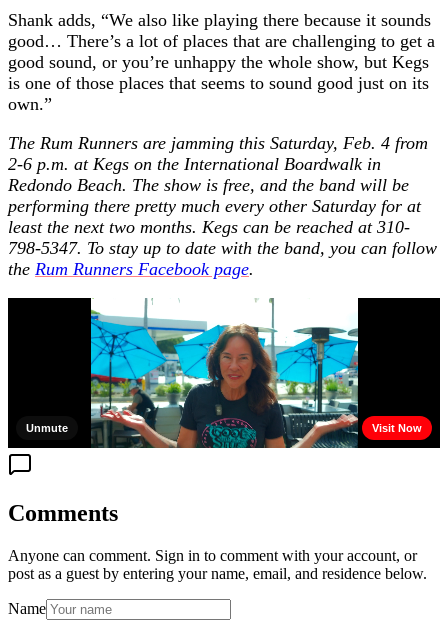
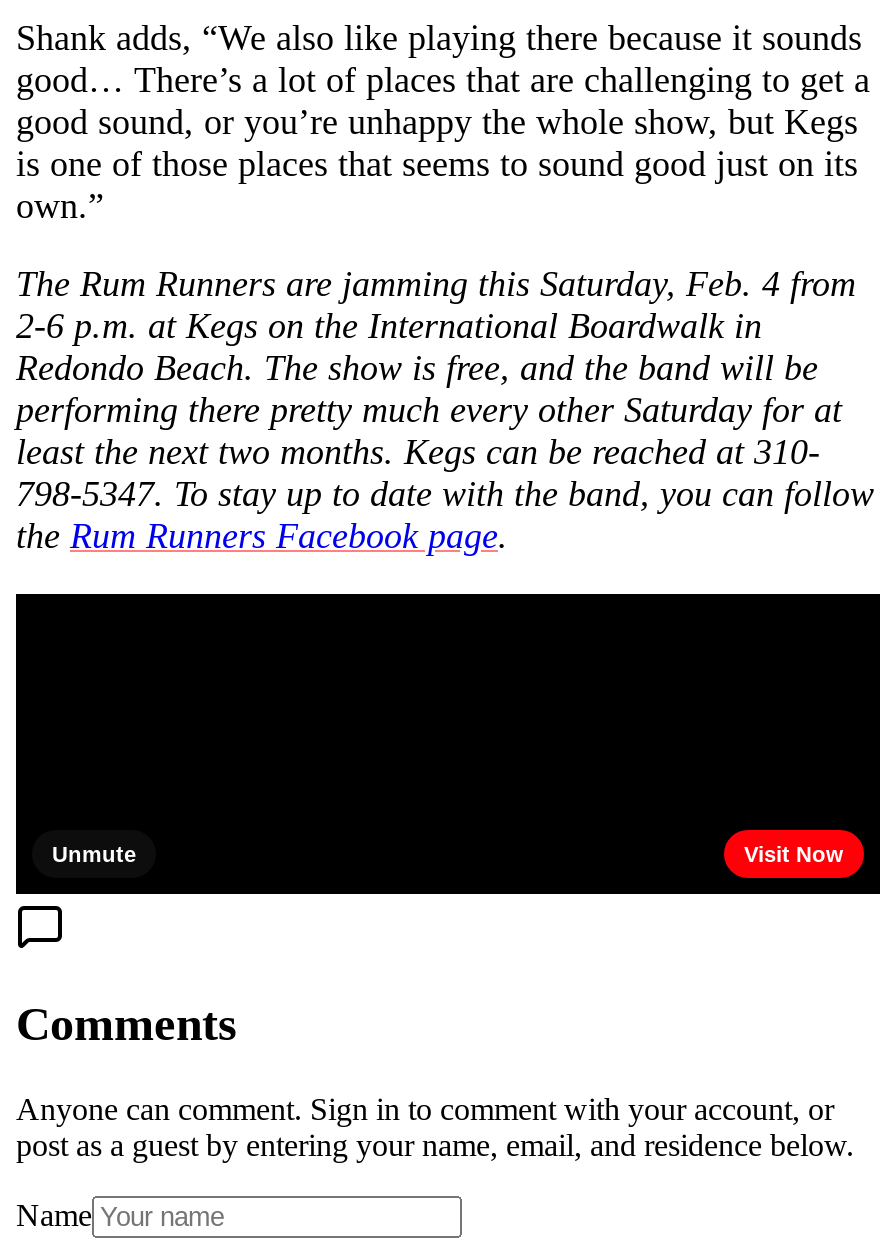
[90,298,359,449] [image] -> none

